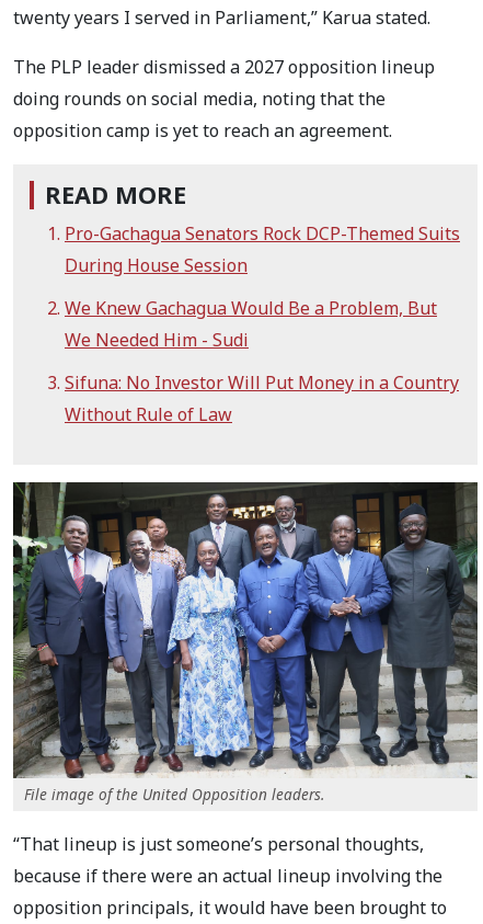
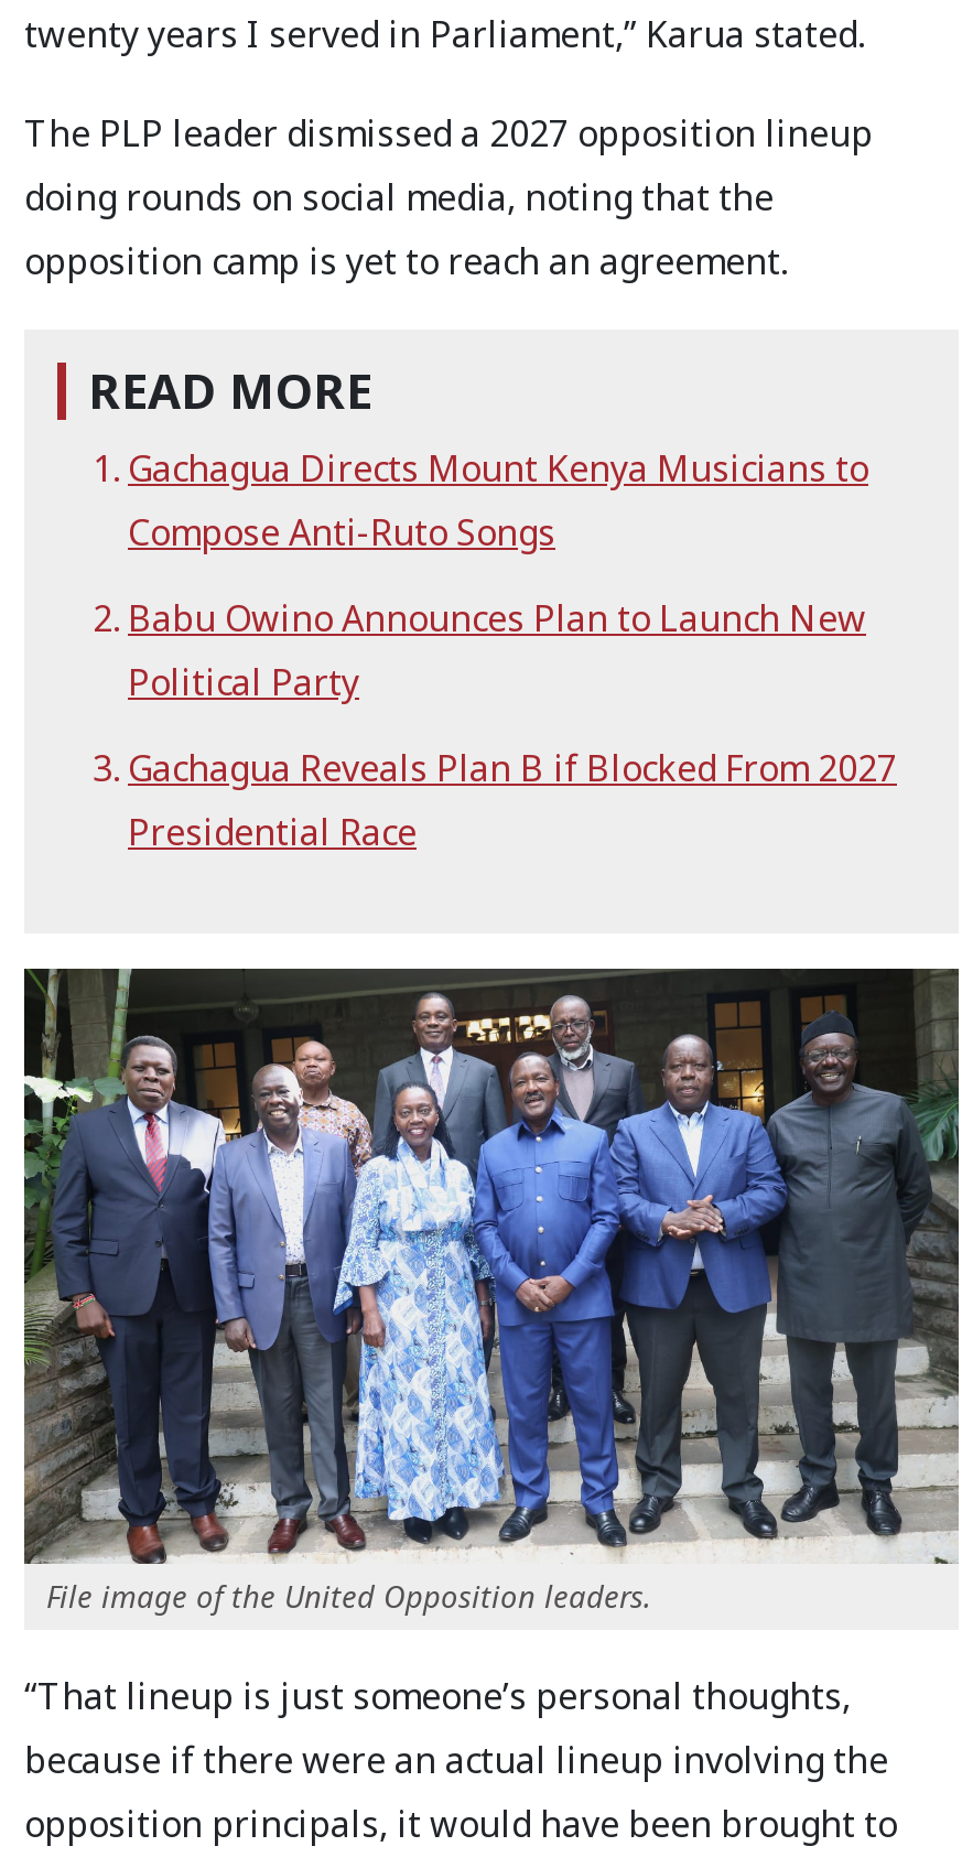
[65,222,460,278] Pro-Gachagua Senators Rock DCP-Themed Suits | During House Session -> [128,445,868,557] Gachagua Directs Mount Kenya Musicians to | Compose Anti-Ruto Songs
[65,296,437,352] We Knew Gachagua Would Be a Problem, But | We Needed Him - Sudi -> [128,595,866,707] Babu Owino Announces Plan to Launch New | Political Party
[65,371,459,427] Sifuna: No Investor Will Put Money in a Country | Without Rule of Law -> [128,745,897,857] Gachagua Reveals Plan B if Blocked From 2027 | Presidential Race

